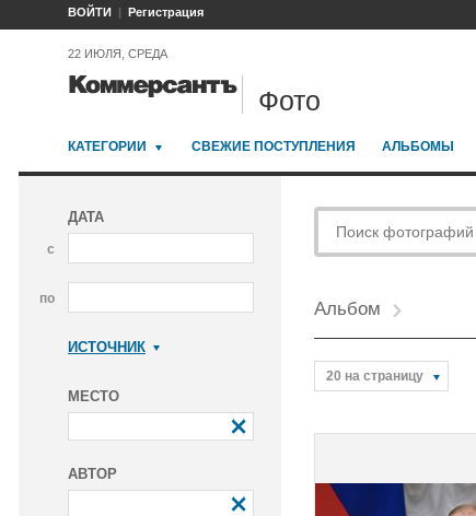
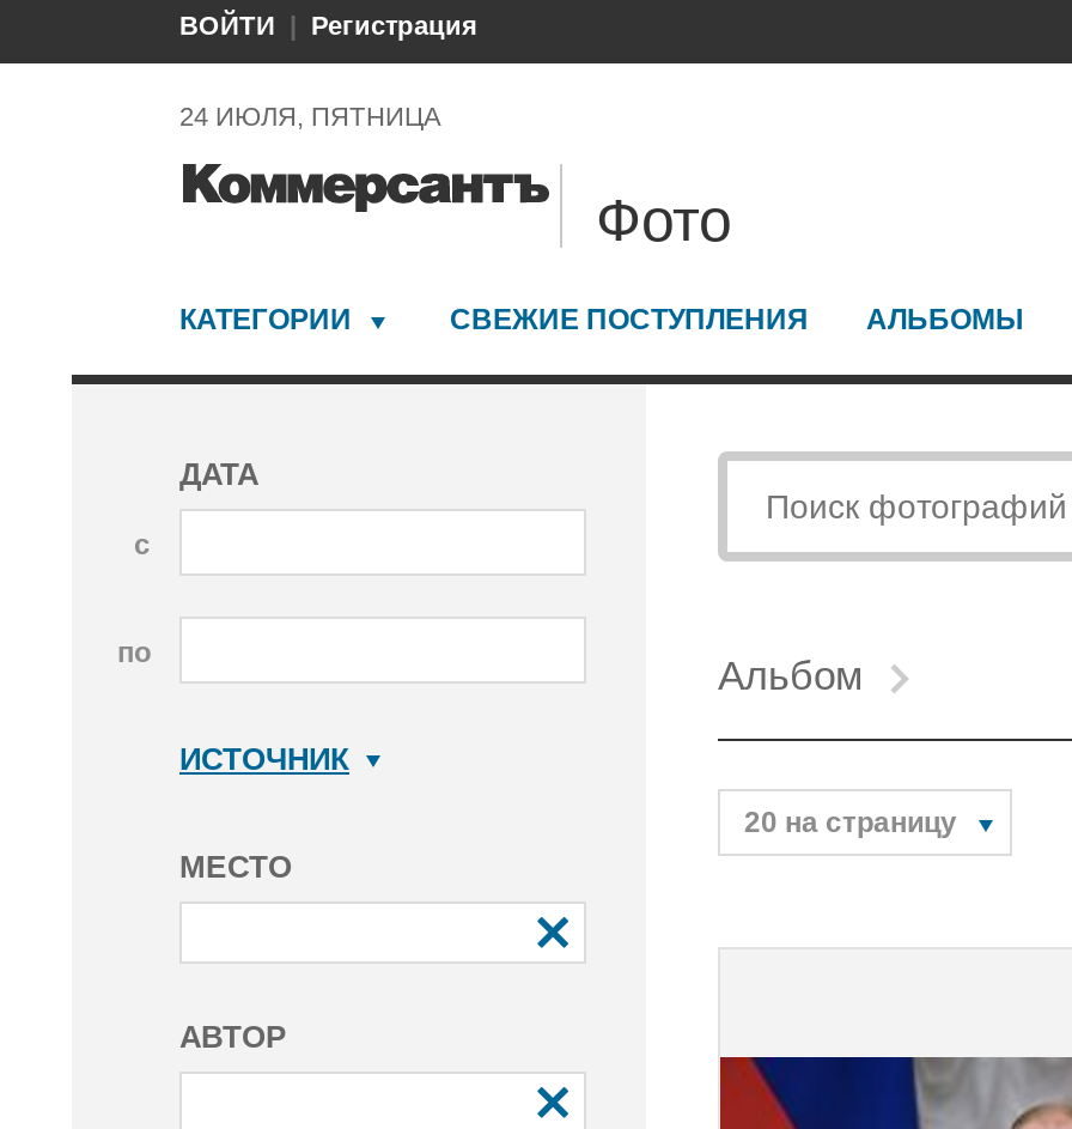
[68,47,167,60] 22 ИЮЛЯ, СРЕДА -> [179,102,440,130] 24 ИЮЛЯ, ПЯТНИЦА

